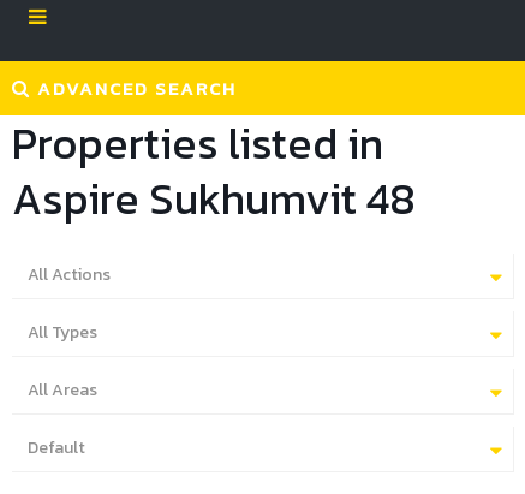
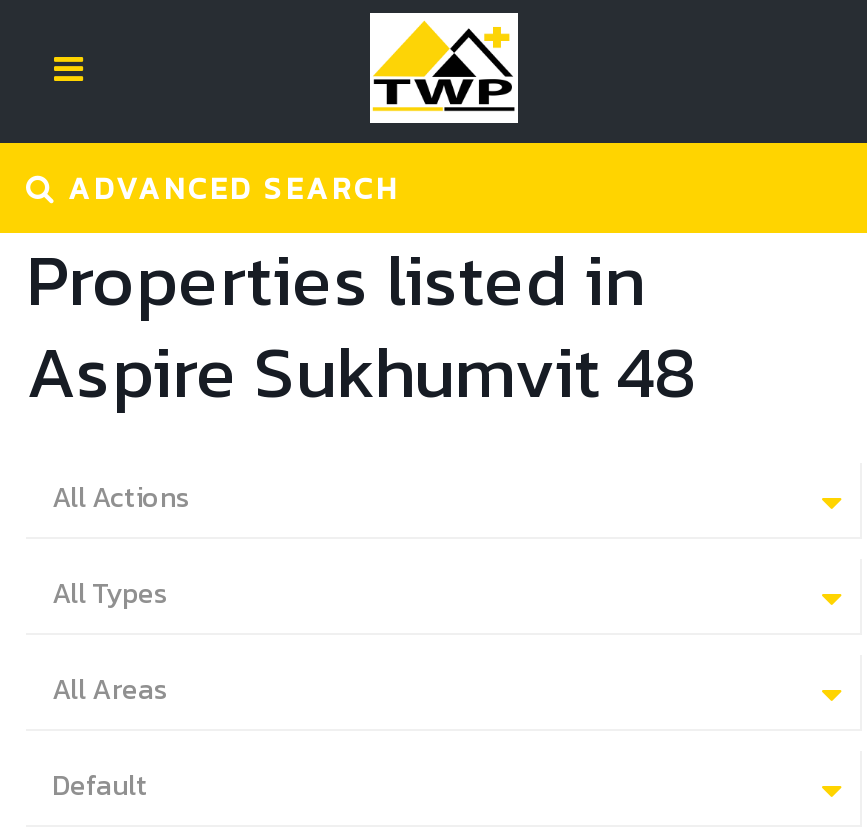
none -> [368,11,520,125] [image]

